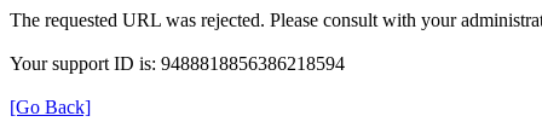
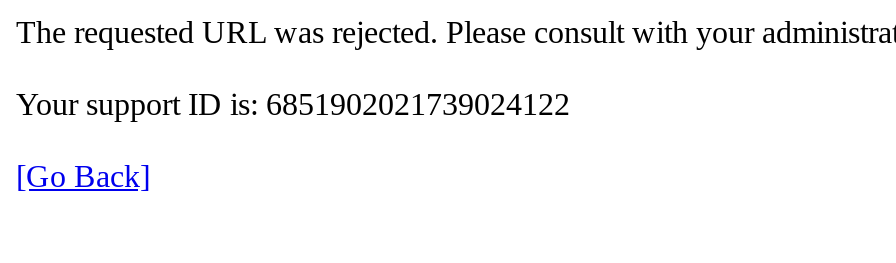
[10,53,345,74] Your support ID is: 9488818856386218594 -> [16,87,570,121] Your support ID is: 6851902021739024122

